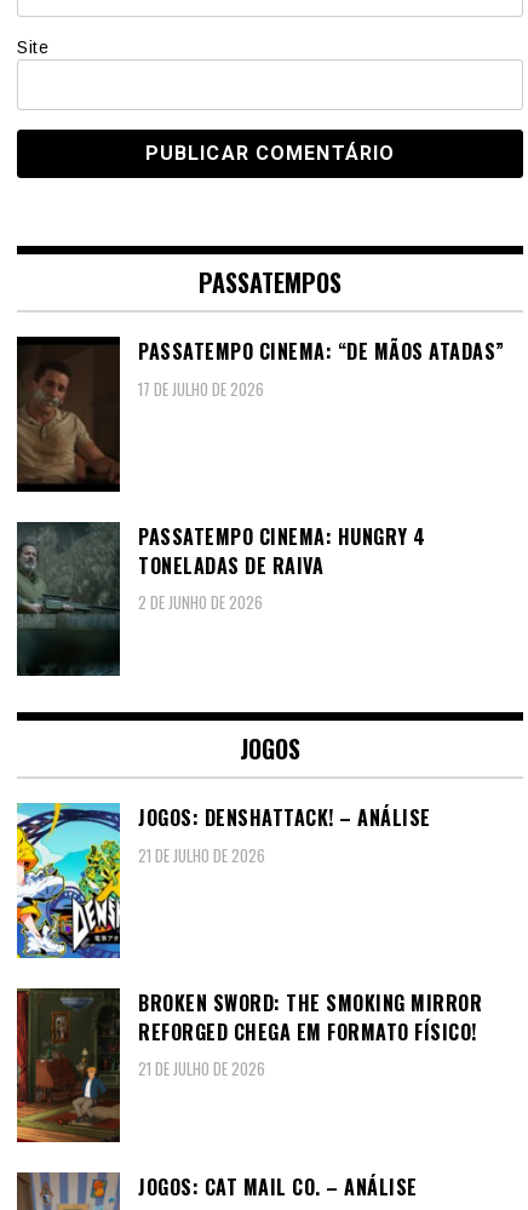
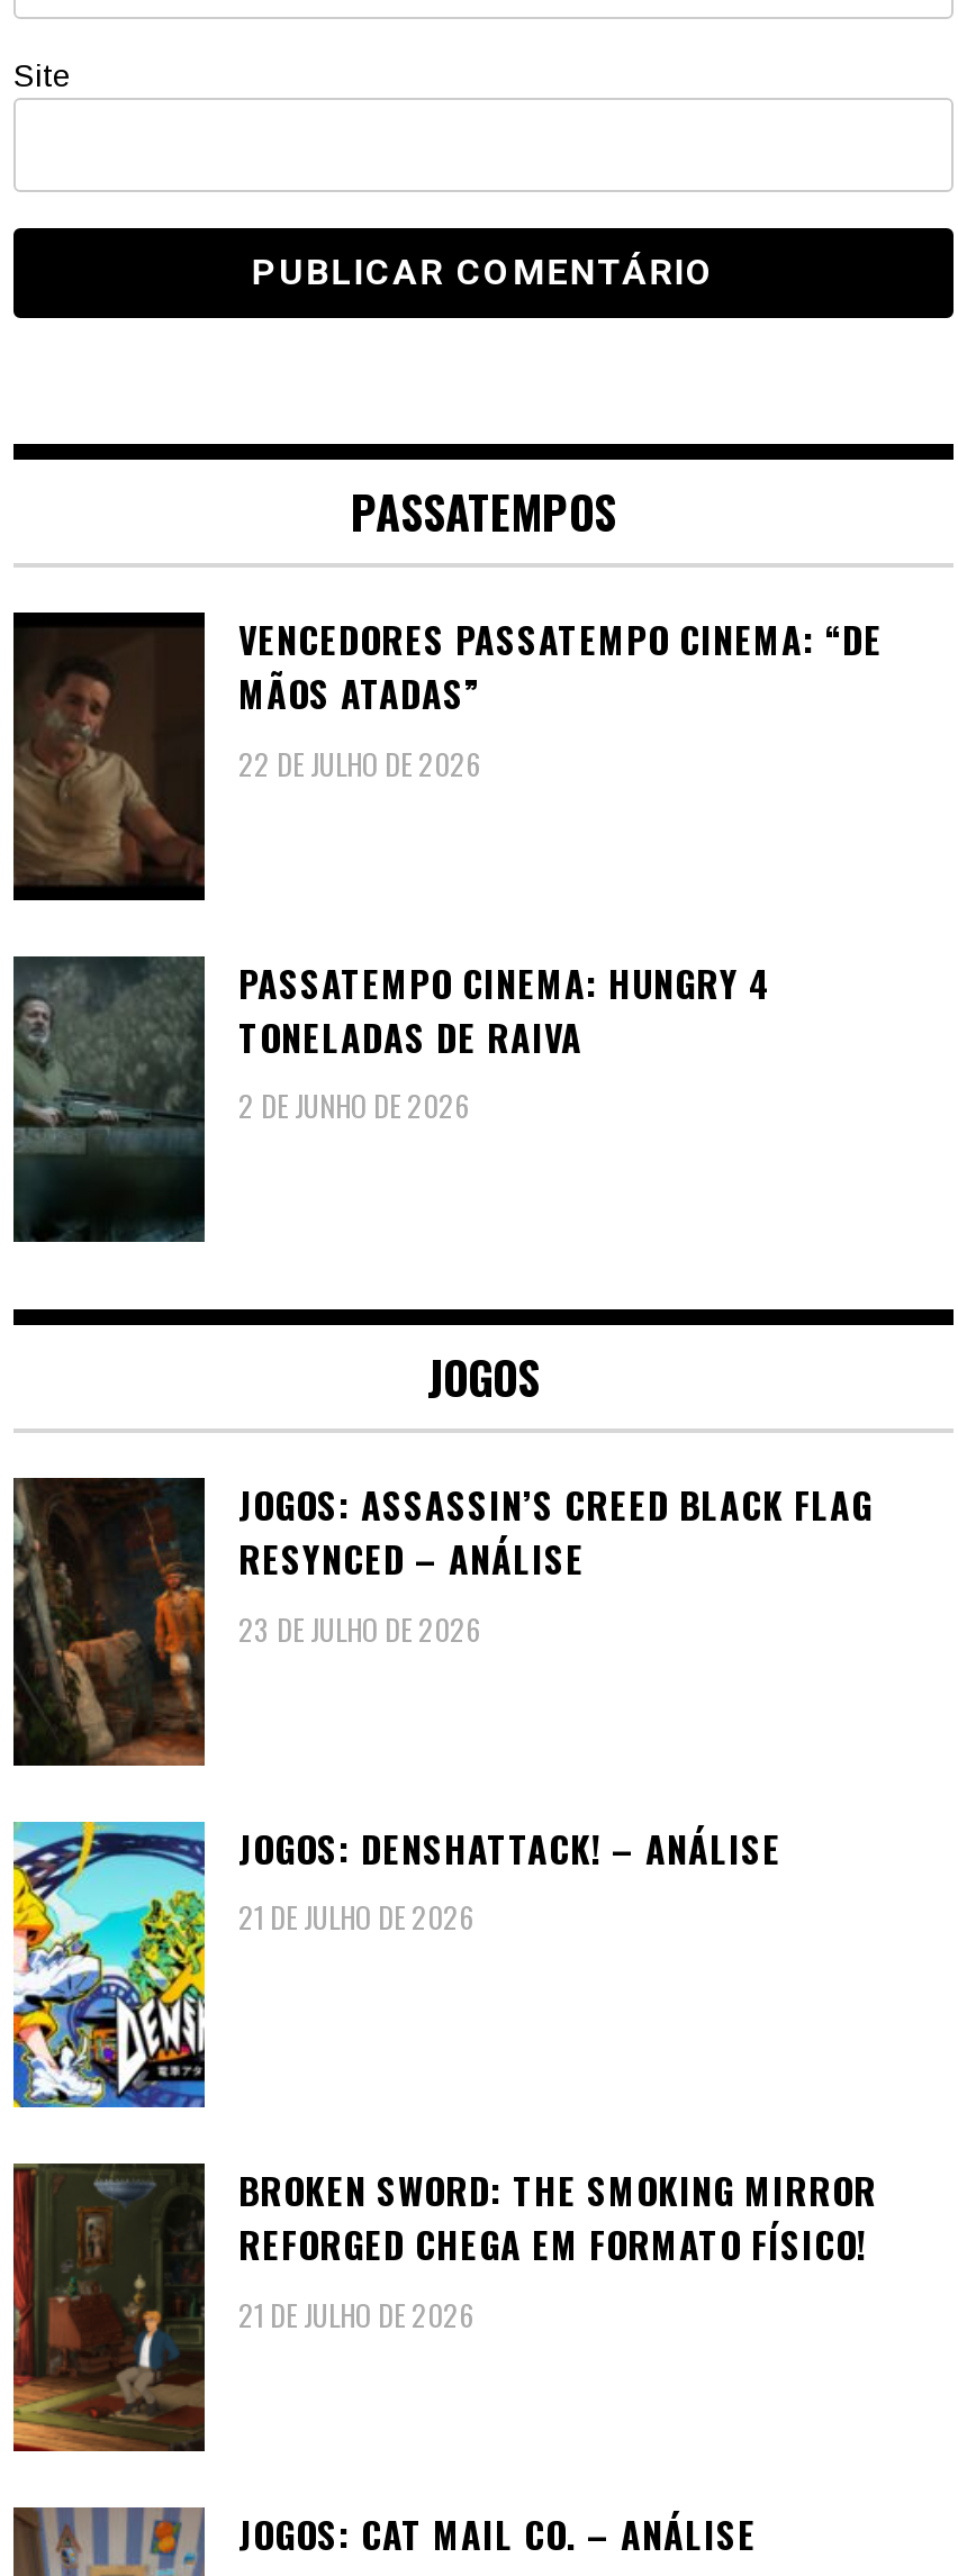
[138,337,504,401] PASSATEMPO CINEMA: “DE MÃOS ATADAS” | 17 DE JULHO DE 2026 -> [238,613,883,786] VENCEDORES PASSATEMPO CINEMA: “DE | MÃOS ATADAS” | 22 DE JULHO DE 2026
none -> [11,1476,873,1768] [image] | JOGOS: ASSASSIN’S CREED BLACK FLAG | RESYNCED – ANÁLISE | 23 DE JULHO DE 2026

